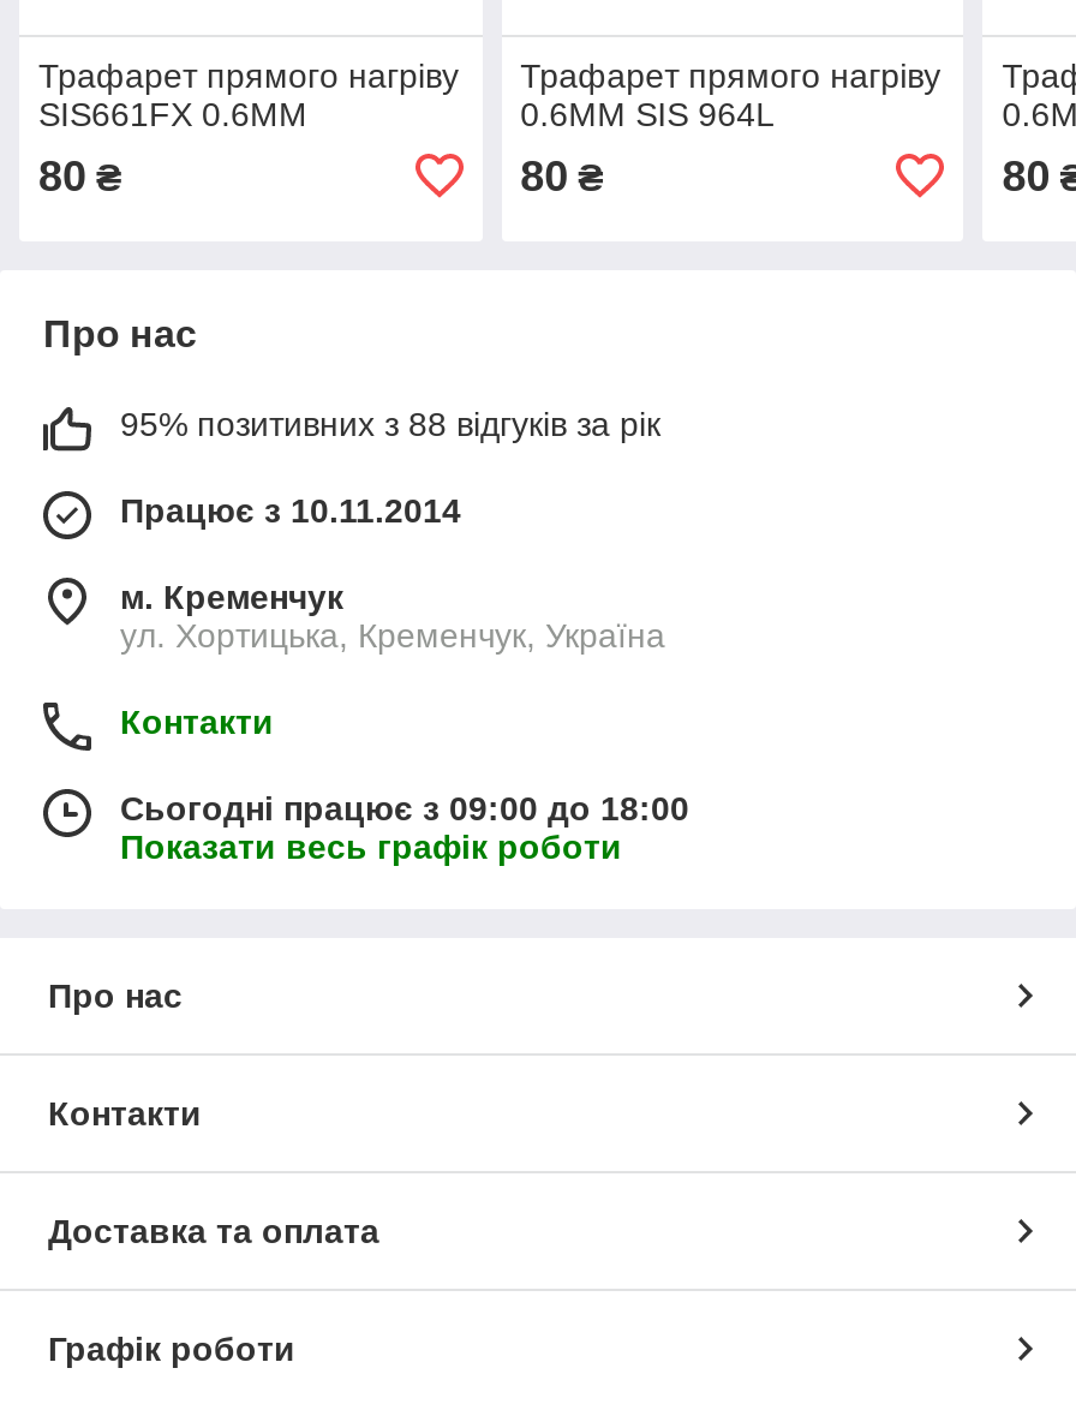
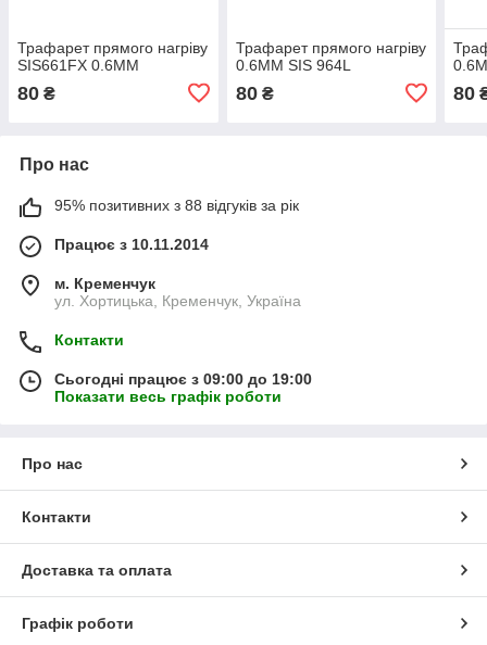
[120,789,689,827] Сьогодні працює з 09:00 до 18:00 -> [54,370,312,387] Сьогодні працює з 09:00 до 19:00

